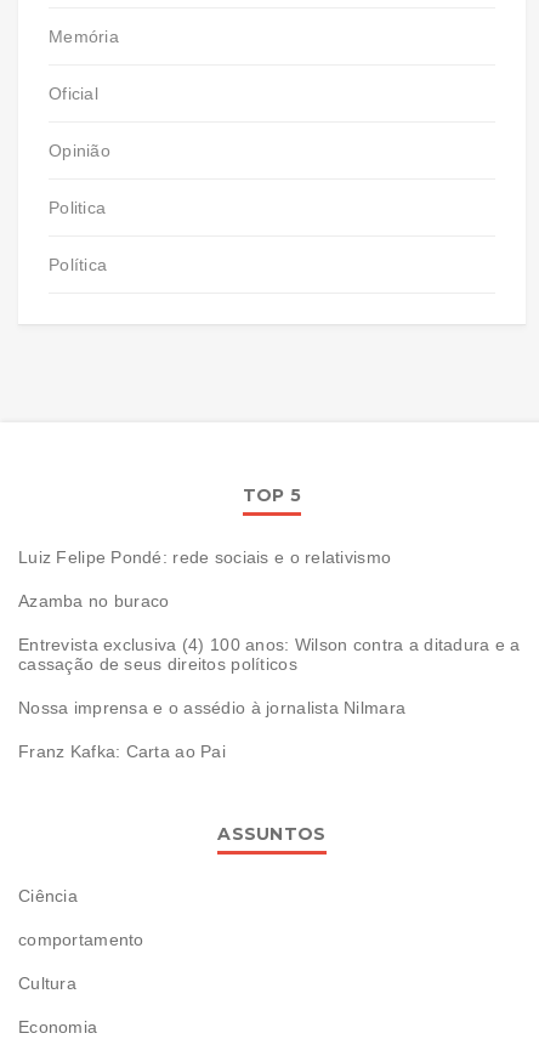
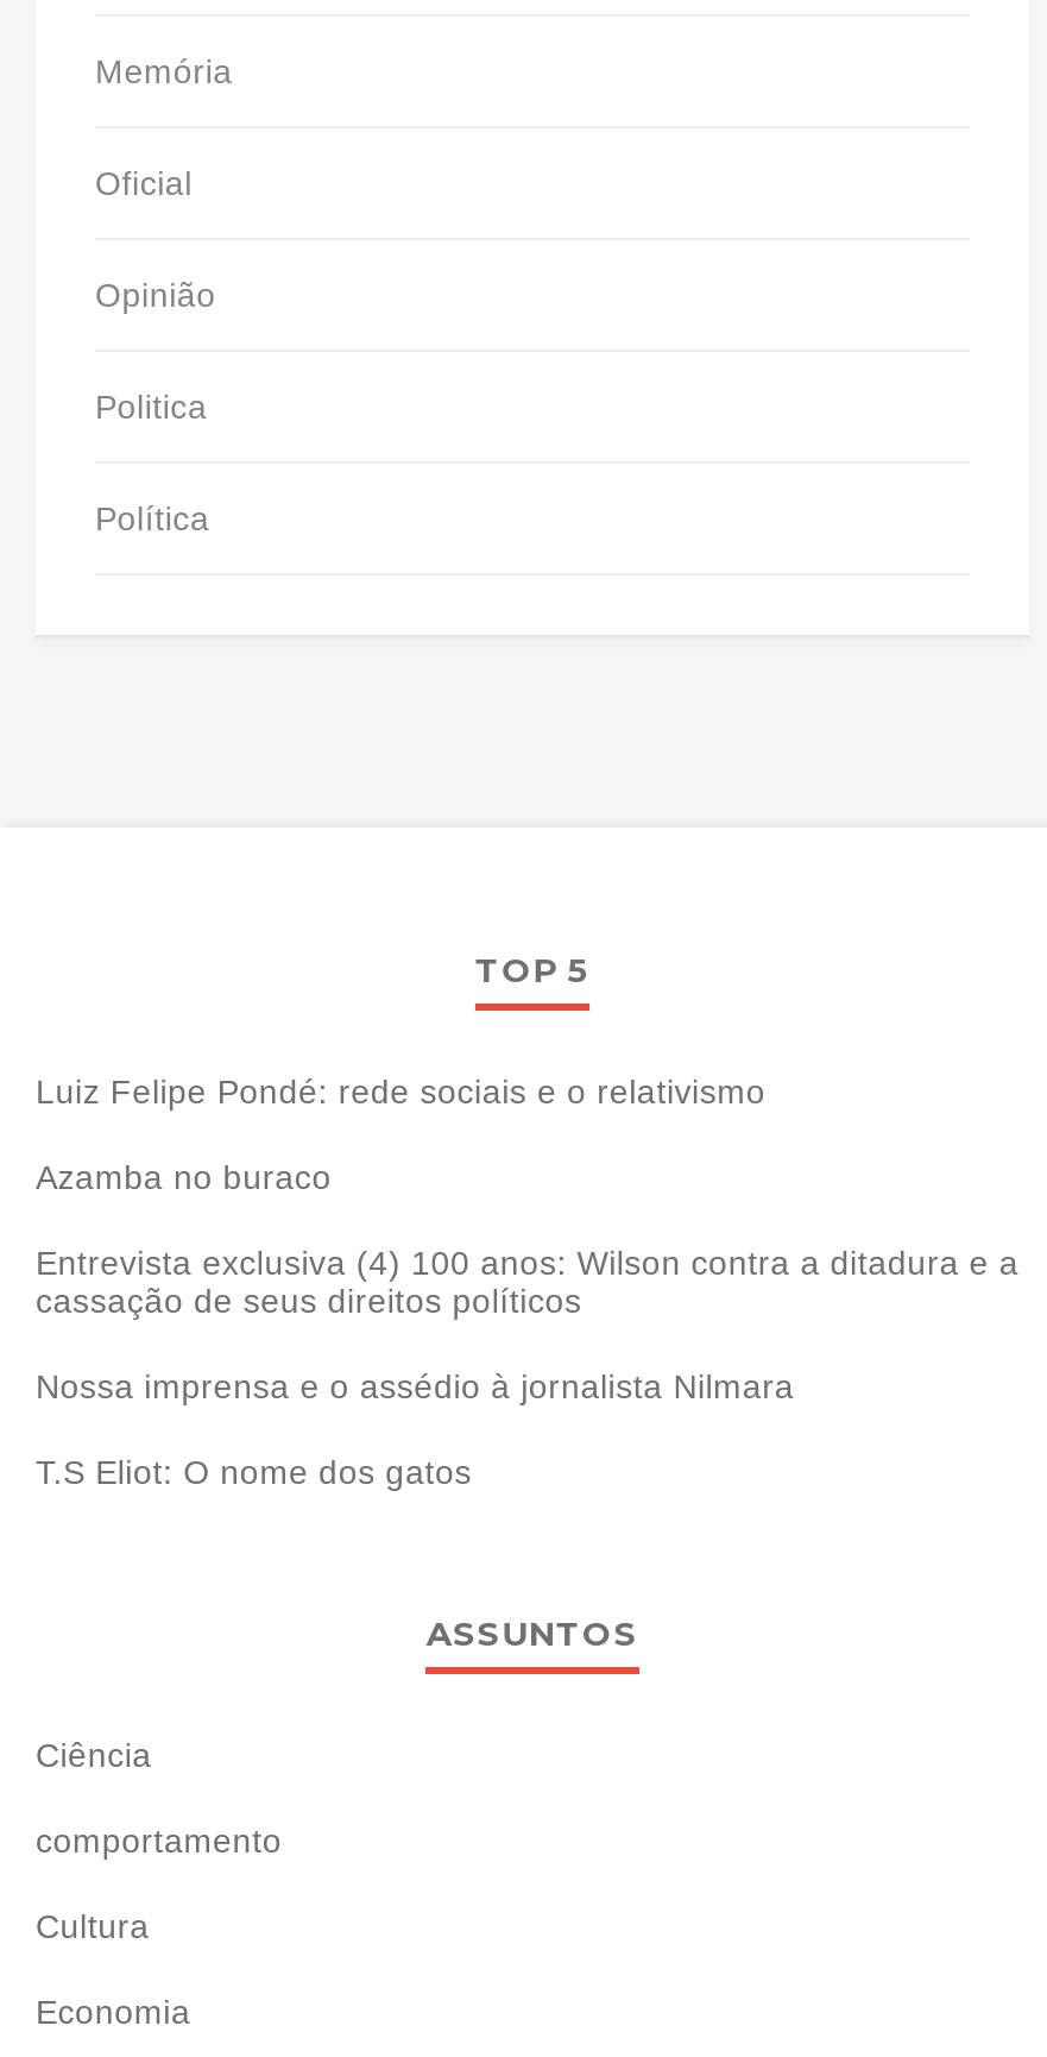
[18,742,226,762] Franz Kafka: Carta ao Pai -> [36,1454,472,1492] T.S Eliot: O nome dos gatos

